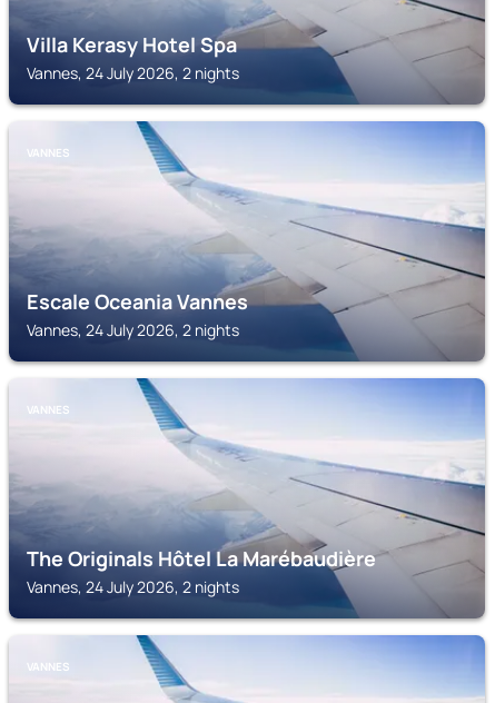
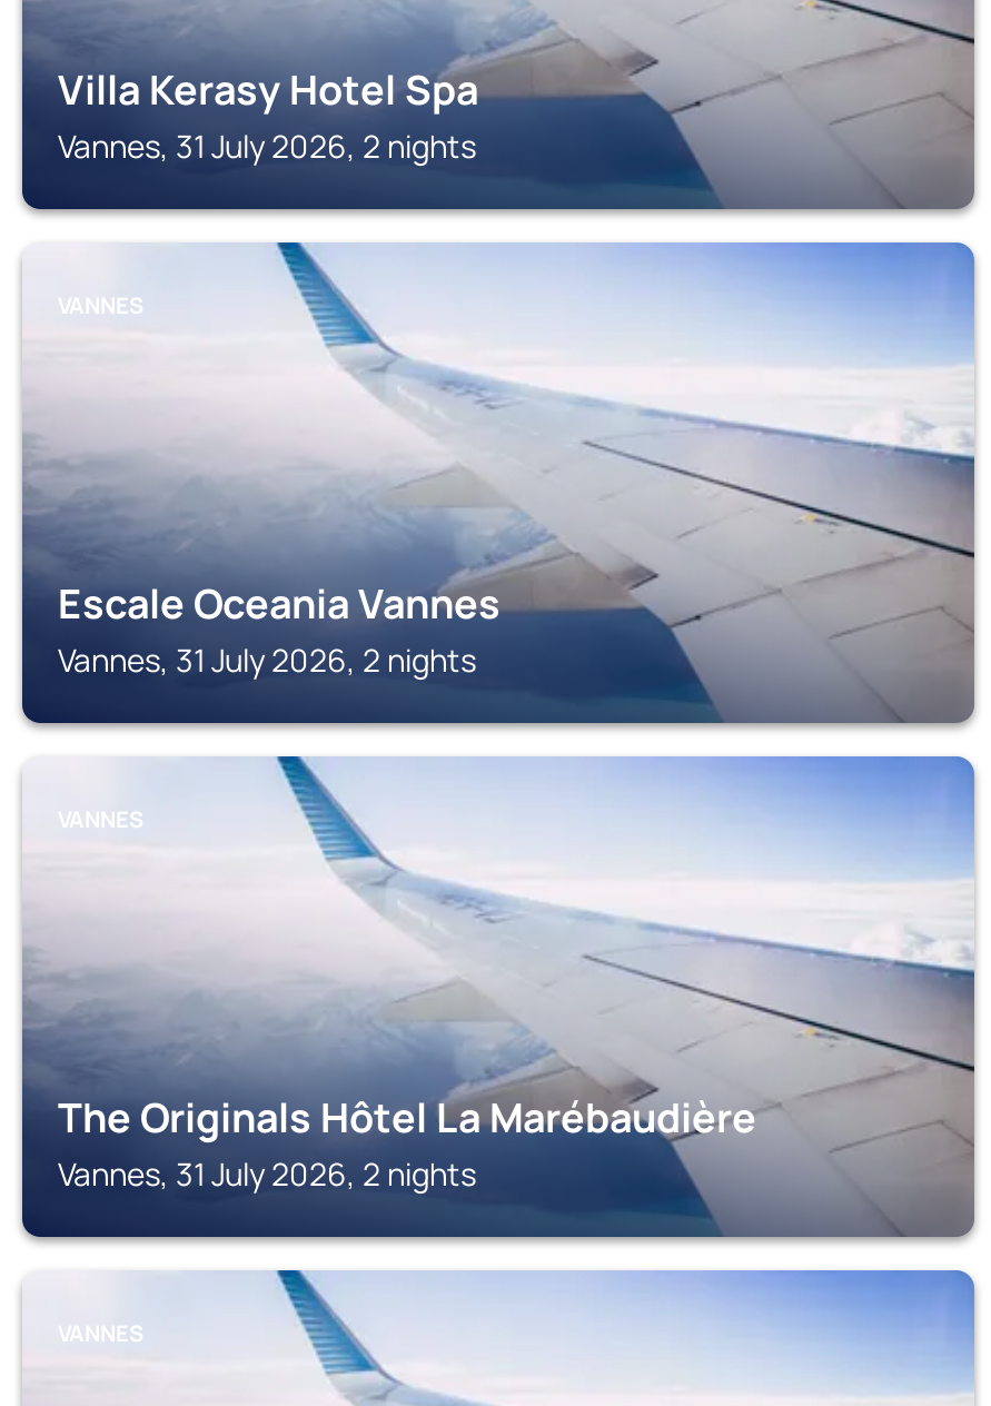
[27,62,239,83] Vannes, 24 July 2026, 2 nights -> [58,125,476,167] Vannes, 31 July 2026, 2 nights
[27,319,239,340] Vannes, 24 July 2026, 2 nights -> [58,638,476,681] Vannes, 31 July 2026, 2 nights
[27,576,239,597] Vannes, 24 July 2026, 2 nights -> [58,1152,476,1195] Vannes, 31 July 2026, 2 nights

